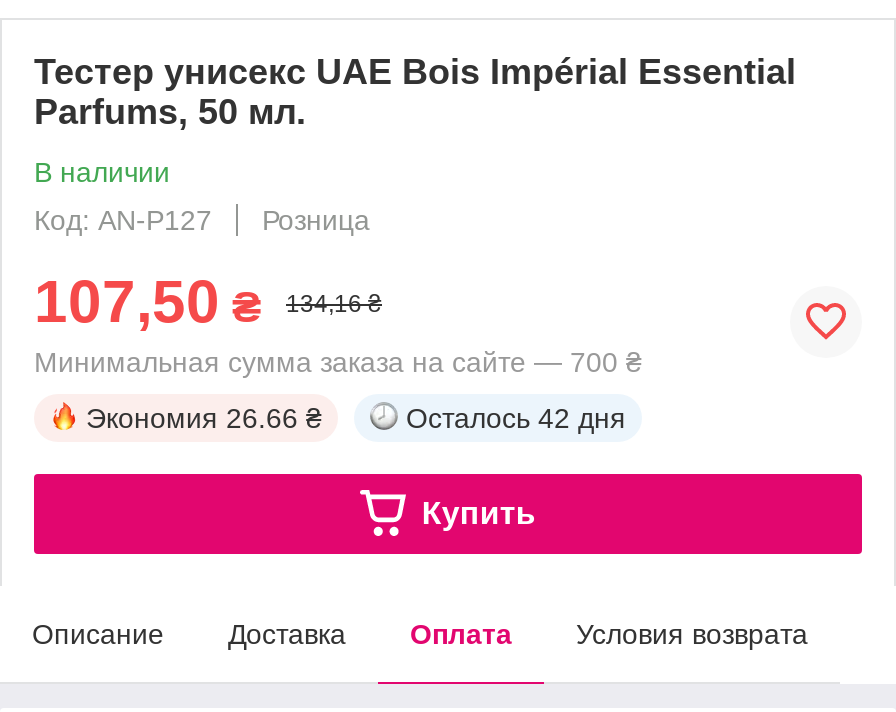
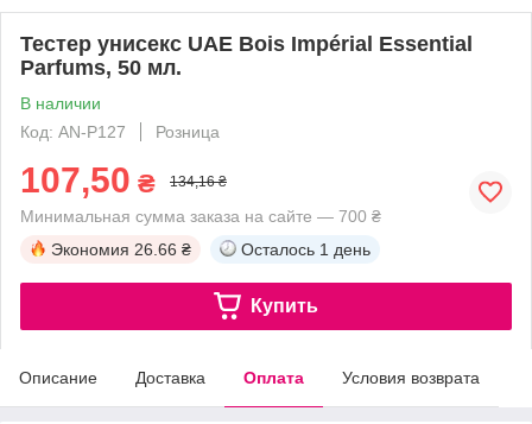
[406,402,626,434] Осталось 42 дня -> [241,240,370,259] Осталось 1 день

